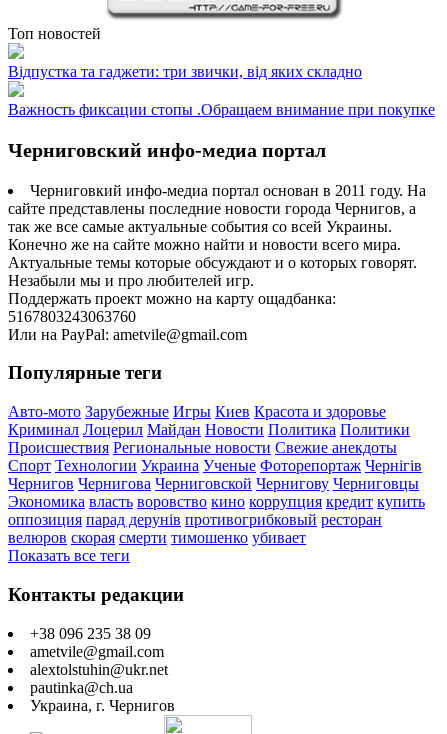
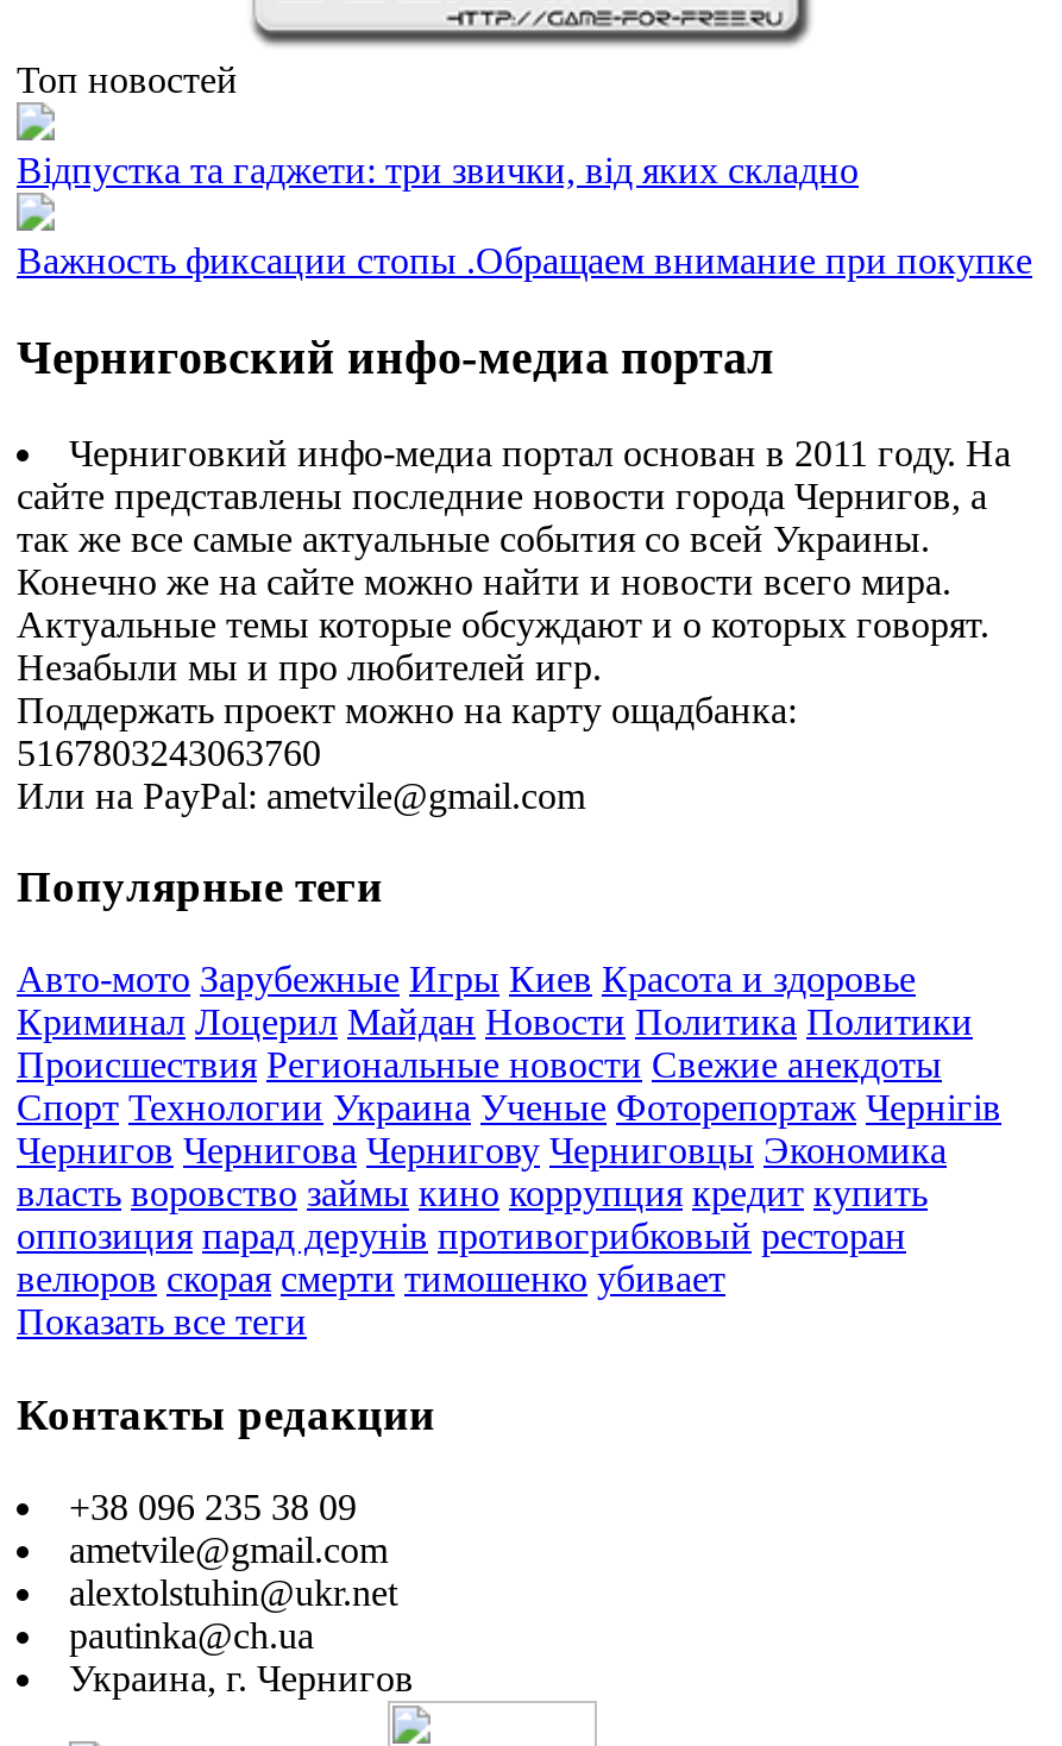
[8,475,419,492] Чернигов Чернигова Черниговской Чернигову Черниговцы -> [17,1130,947,1171] Чернигов Чернигова Чернигову Черниговцы Экономика
[8,493,425,510] Экономика власть воровство кино коррупция кредит купить -> [17,1173,928,1213] власть воровство займы кино коррупция кредит купить

